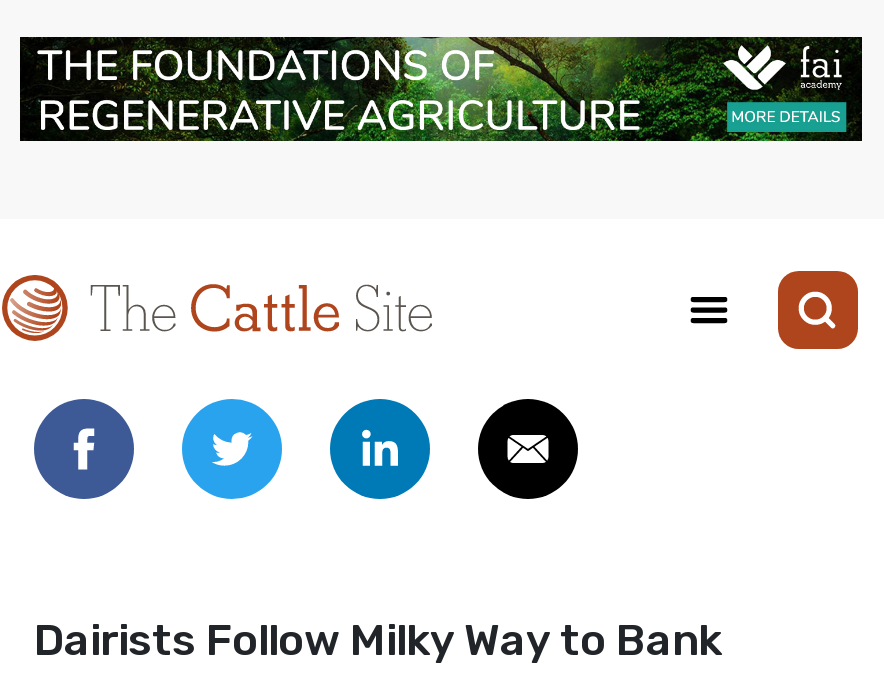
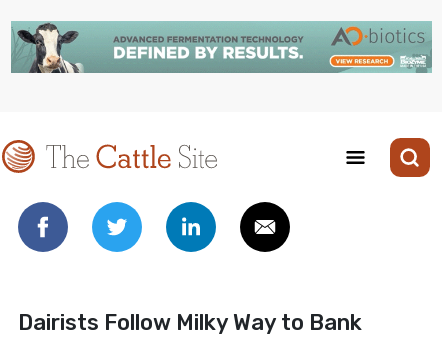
[18,35,864,143] [image] -> [11,21,432,74] [image]

